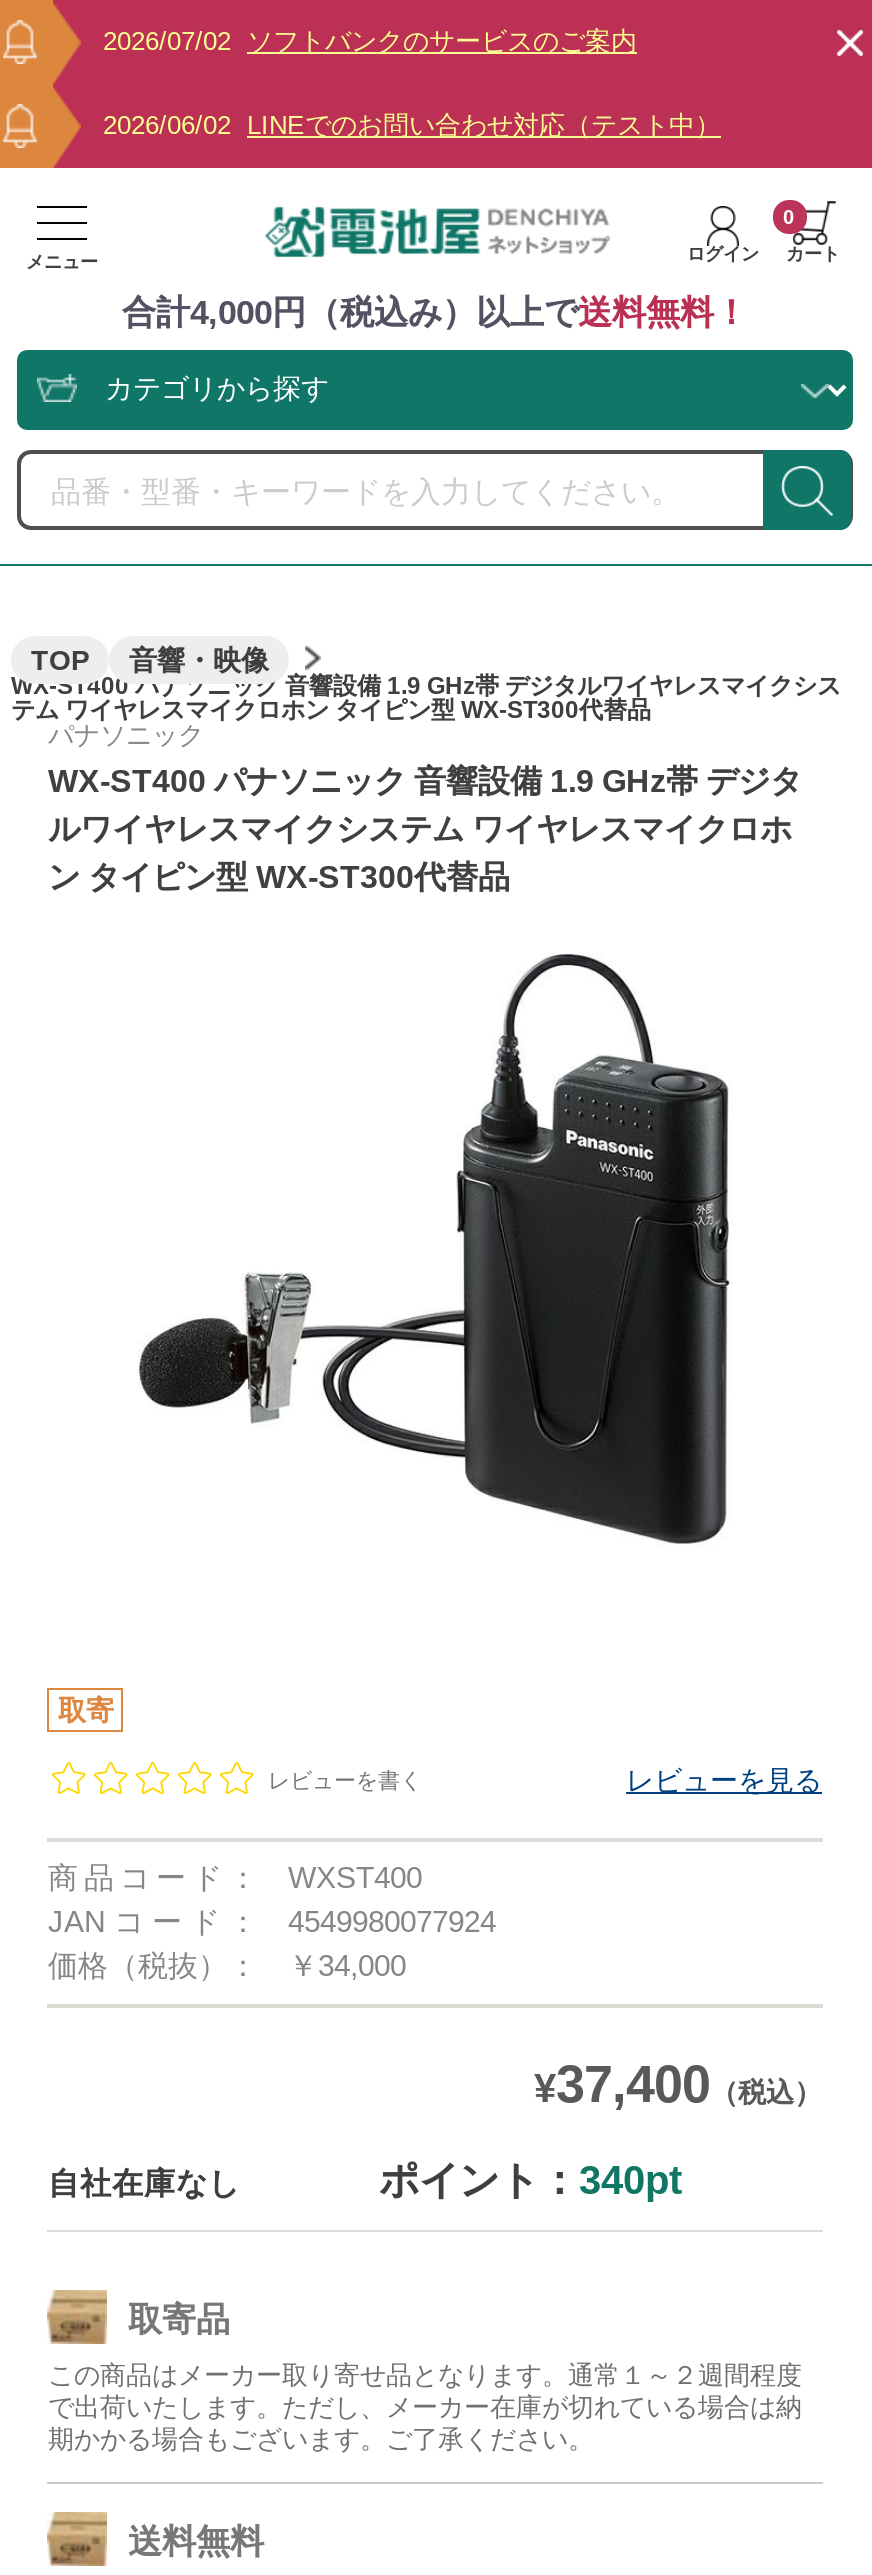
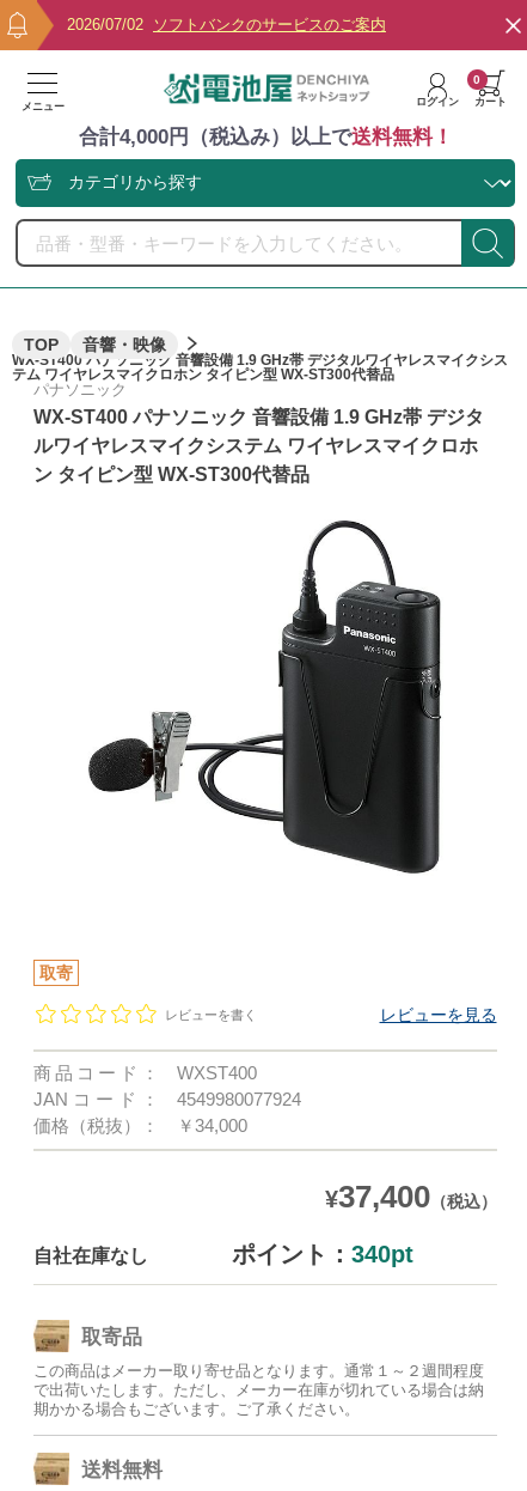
[103,110,721,140] 2026/06/02 LINEでのお問い合わせ対応（テスト中） -> none

